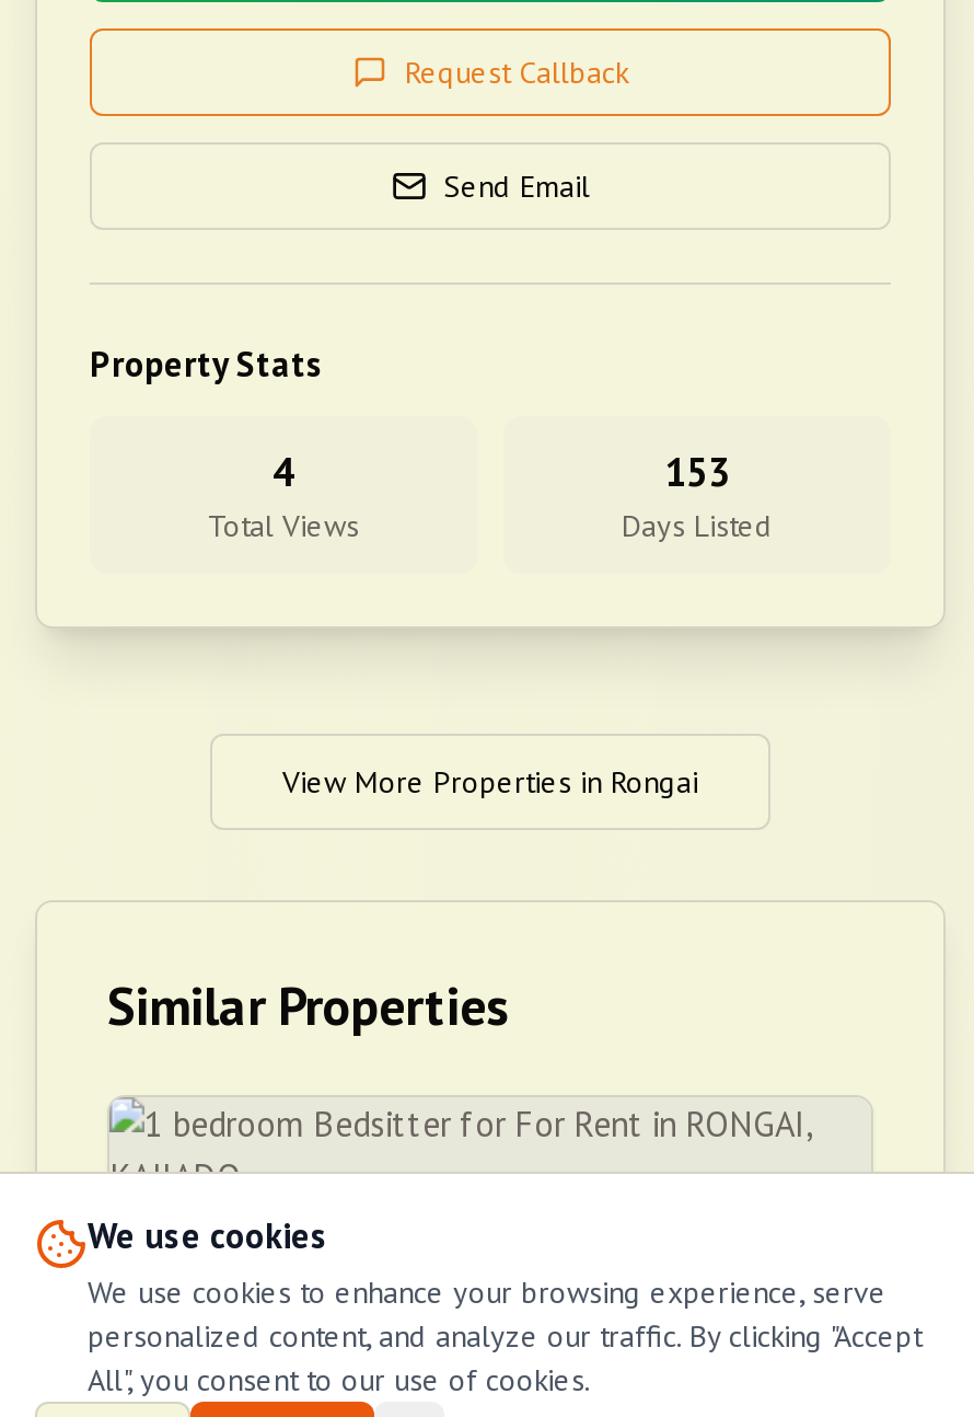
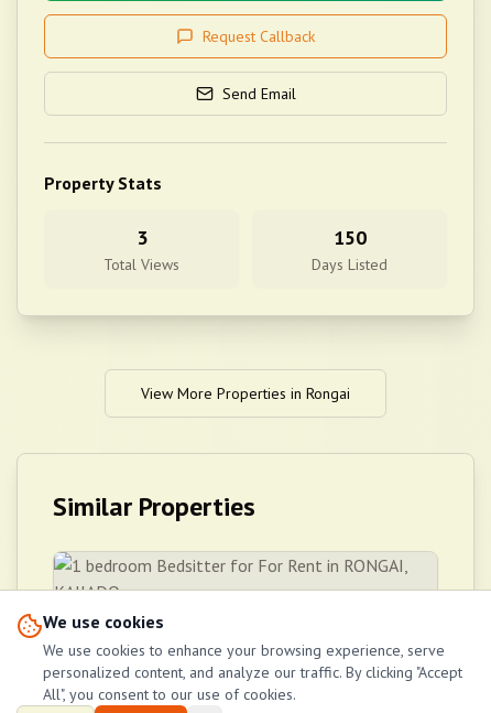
[273,447,294,498] 4 -> [136,225,147,250] 3
[664,447,730,498] 153 -> [333,225,366,250] 150

